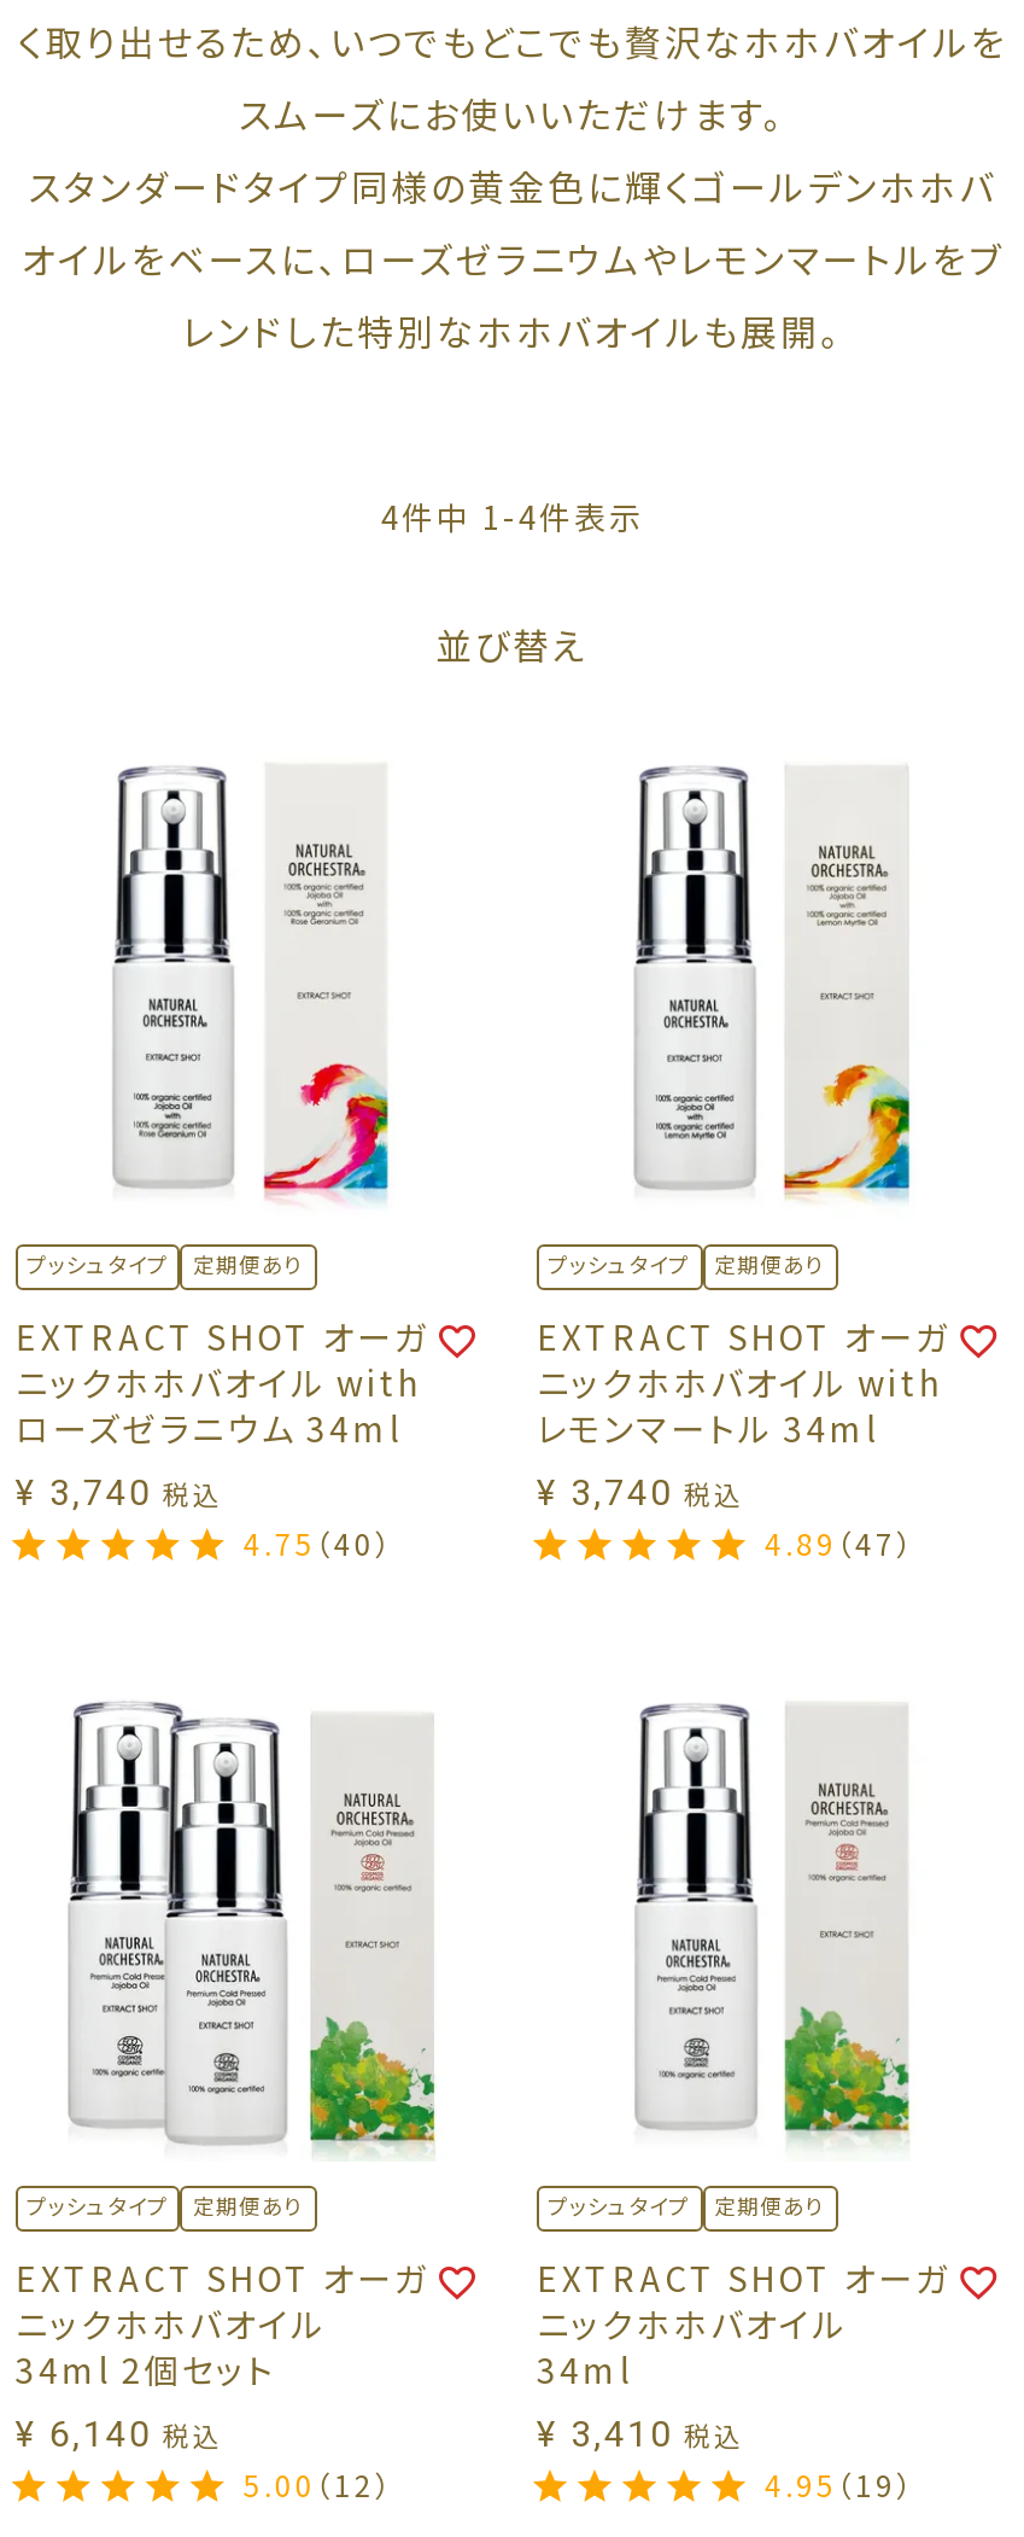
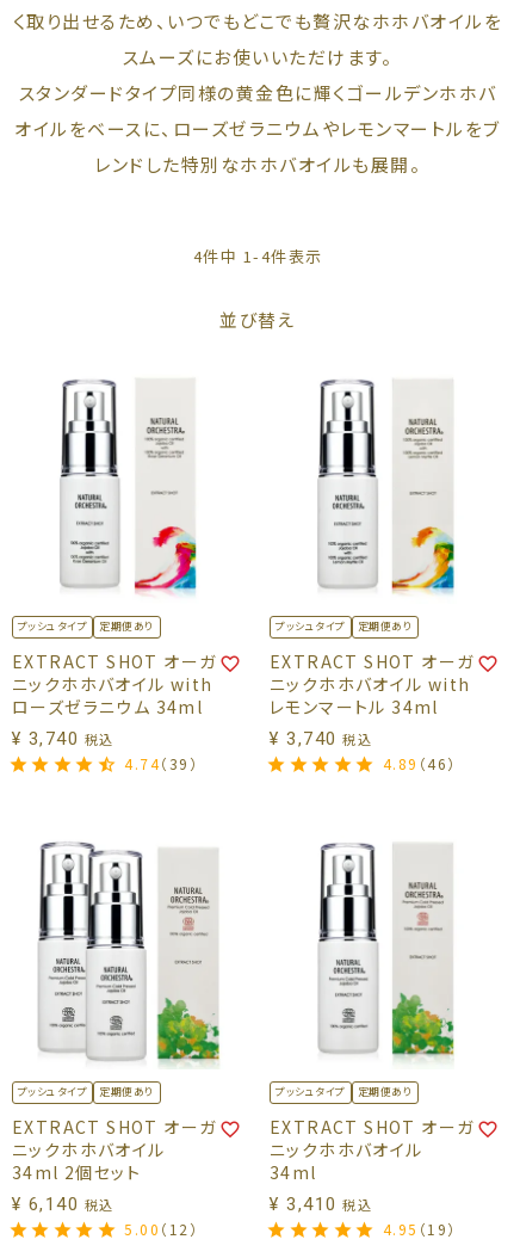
[243,1522,393,1563] 4.75（40） -> [125,753,198,774] 4.74（39）
[765,1522,914,1563] 4.89（47） -> [382,753,456,774] 4.89（46）

